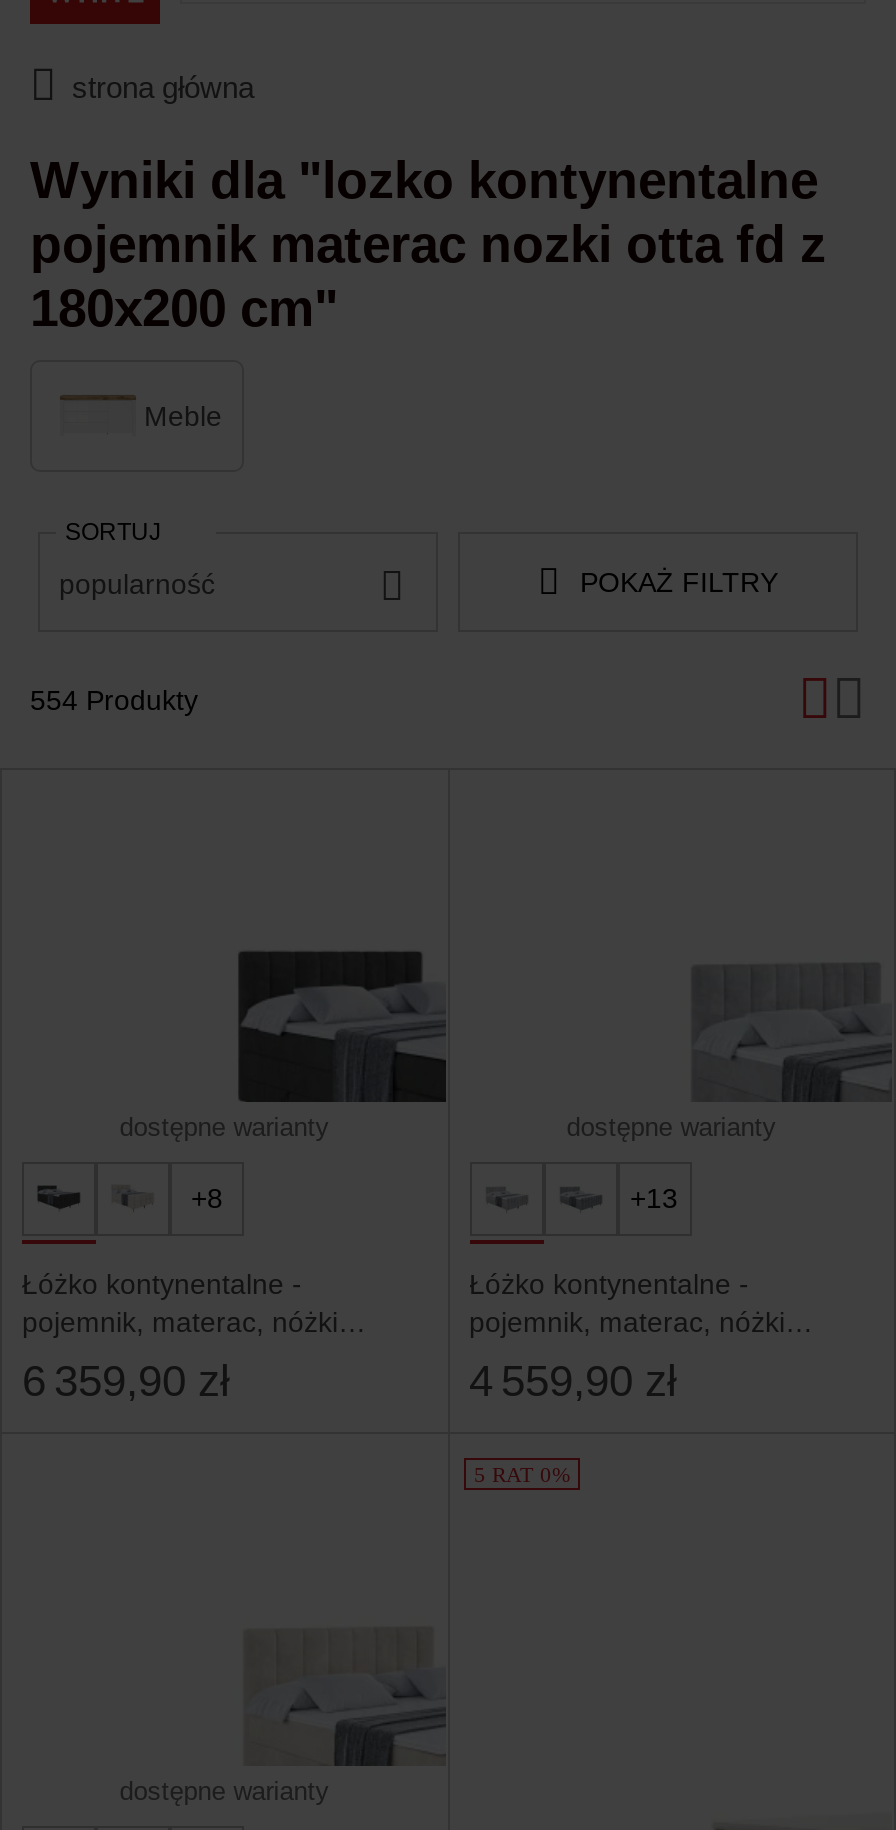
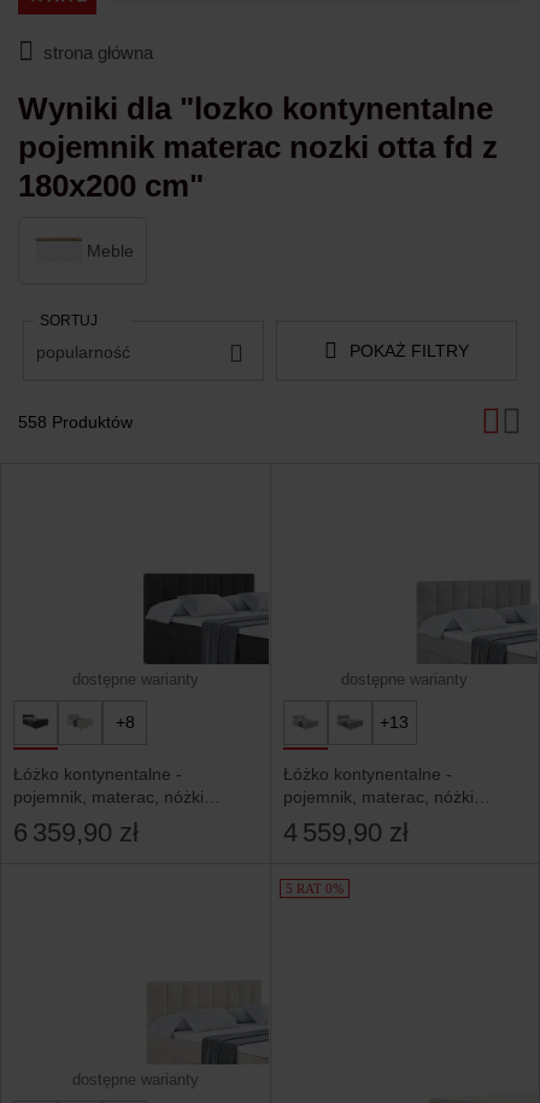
[30,684,198,716] 554 Produkty -> [18,412,133,432] 558 Produktów

